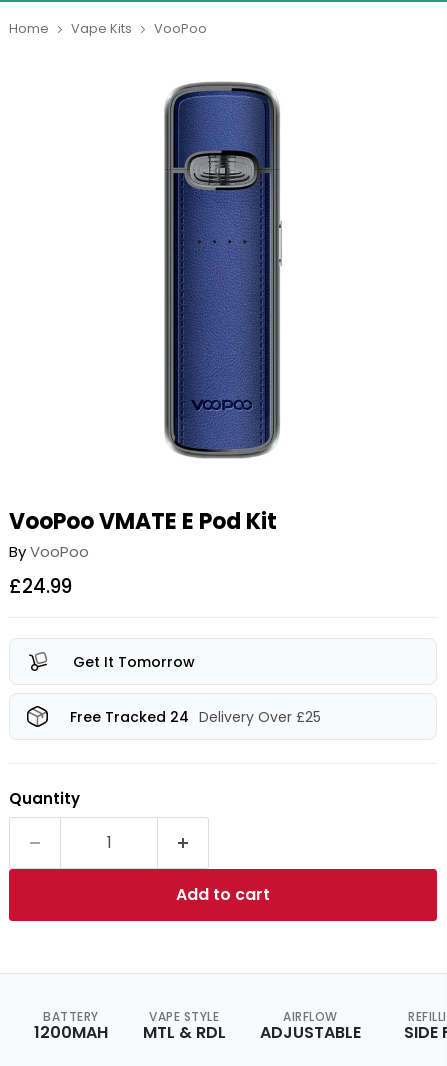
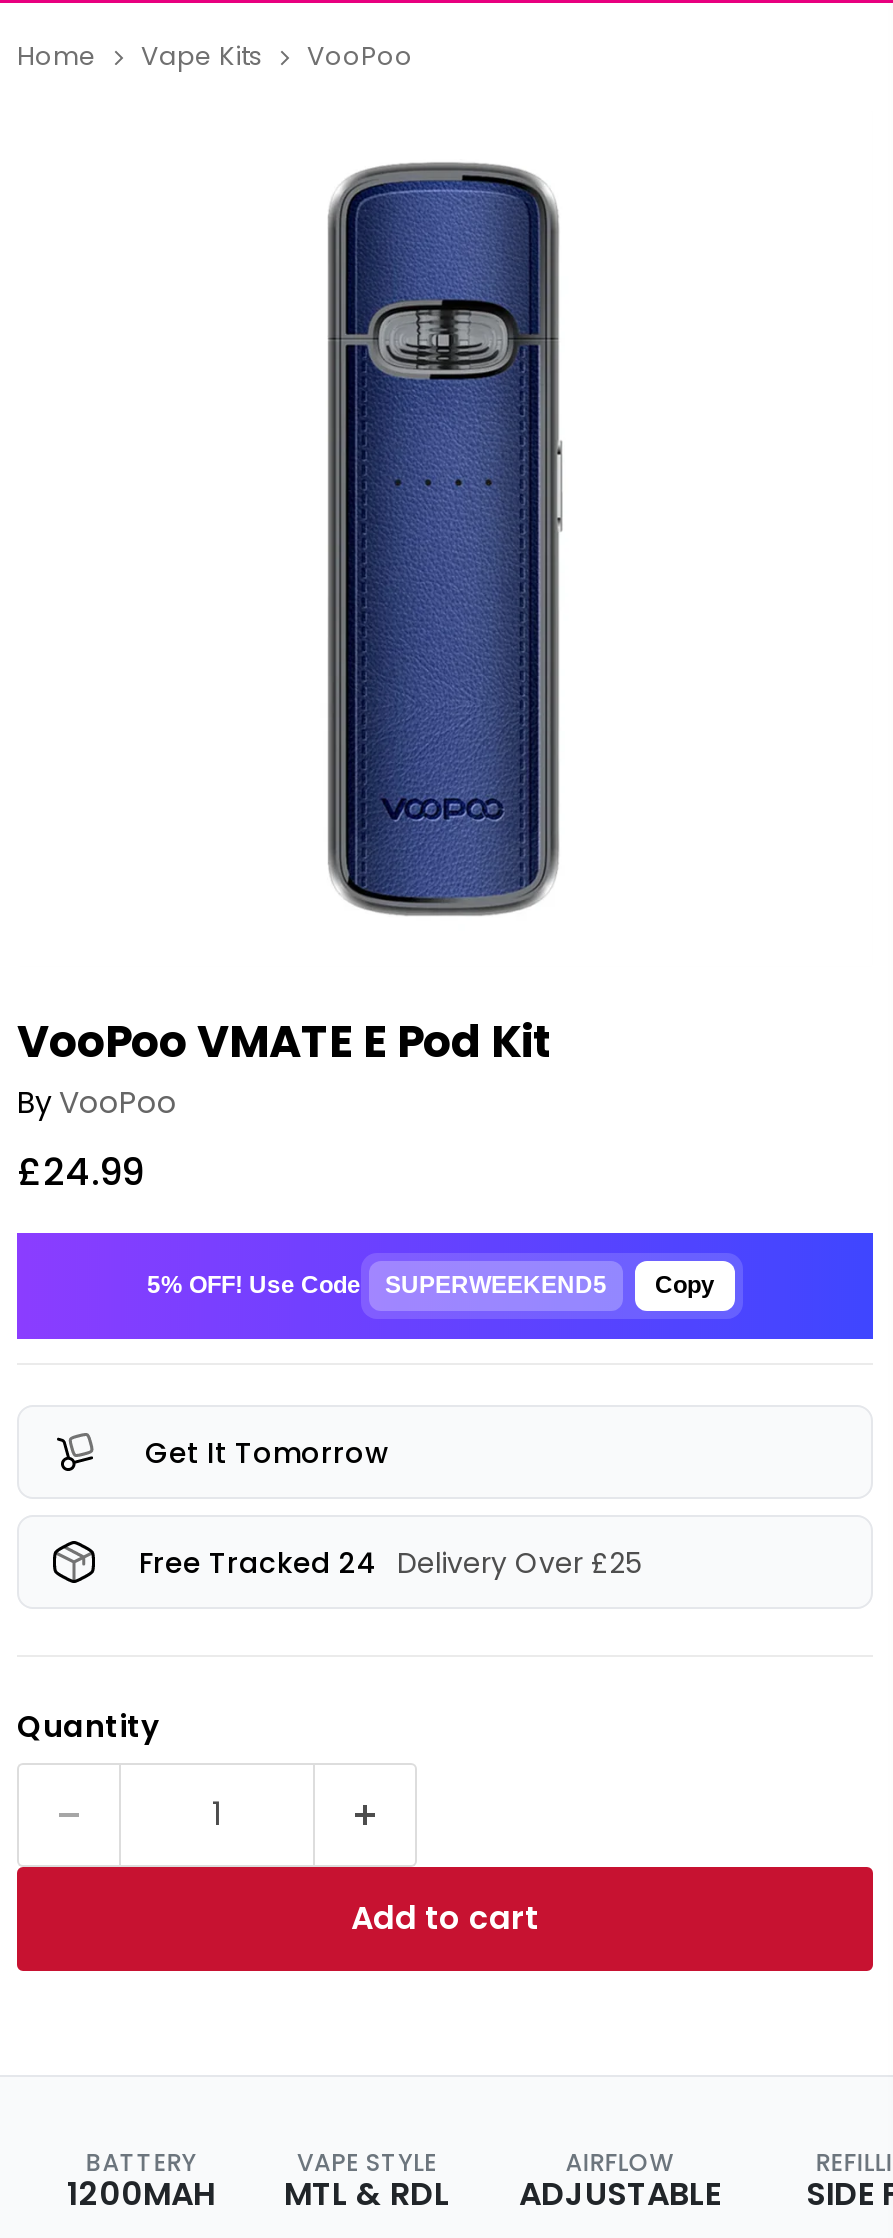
none -> [15,1231,875,1341] [image] | 5% OFF! Use Code | SUPERWEEKEND5 | Copy

